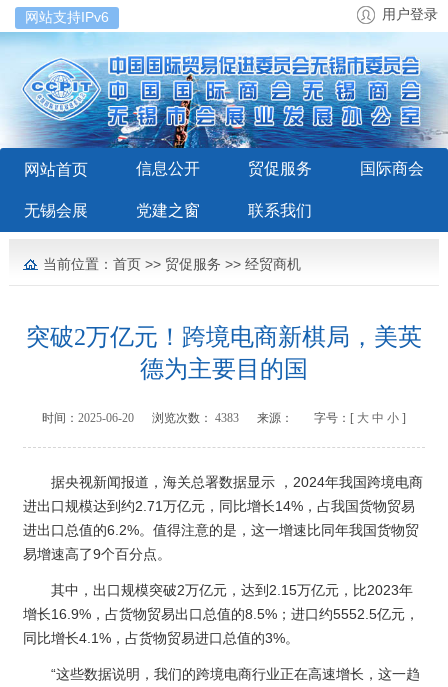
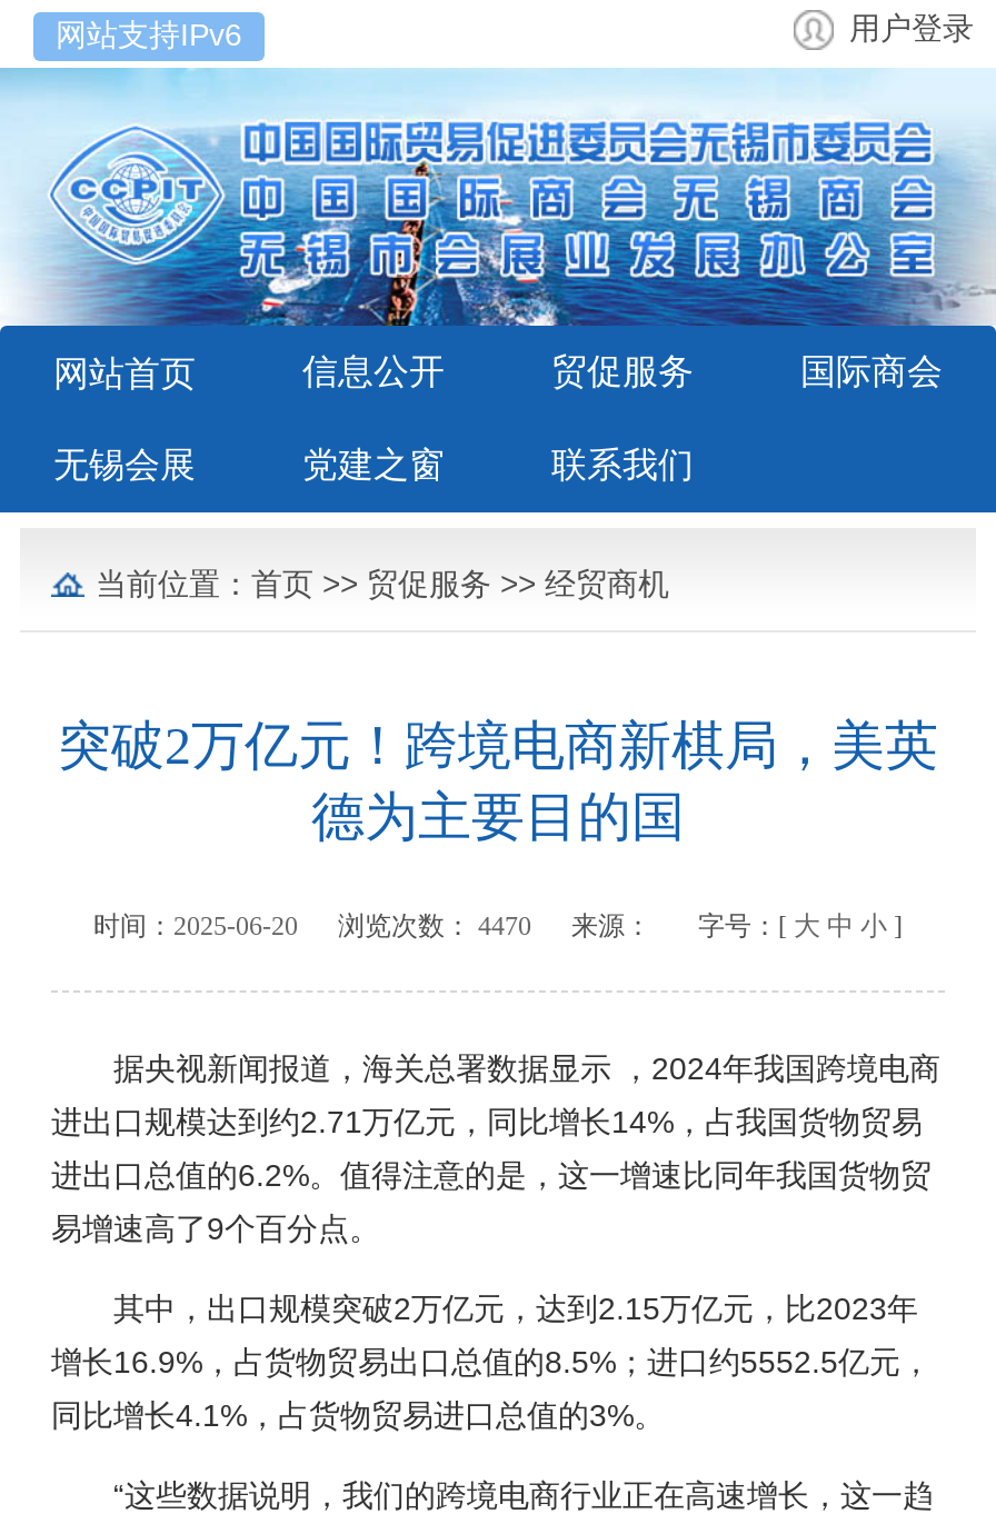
[42,411,406,425] 时间：2025-06-20浏览次数：4383来源：字号：[大 中 小] -> [93,912,903,943] 时间：2025-06-20浏览次数：4470来源：字号：[大 中 小]

